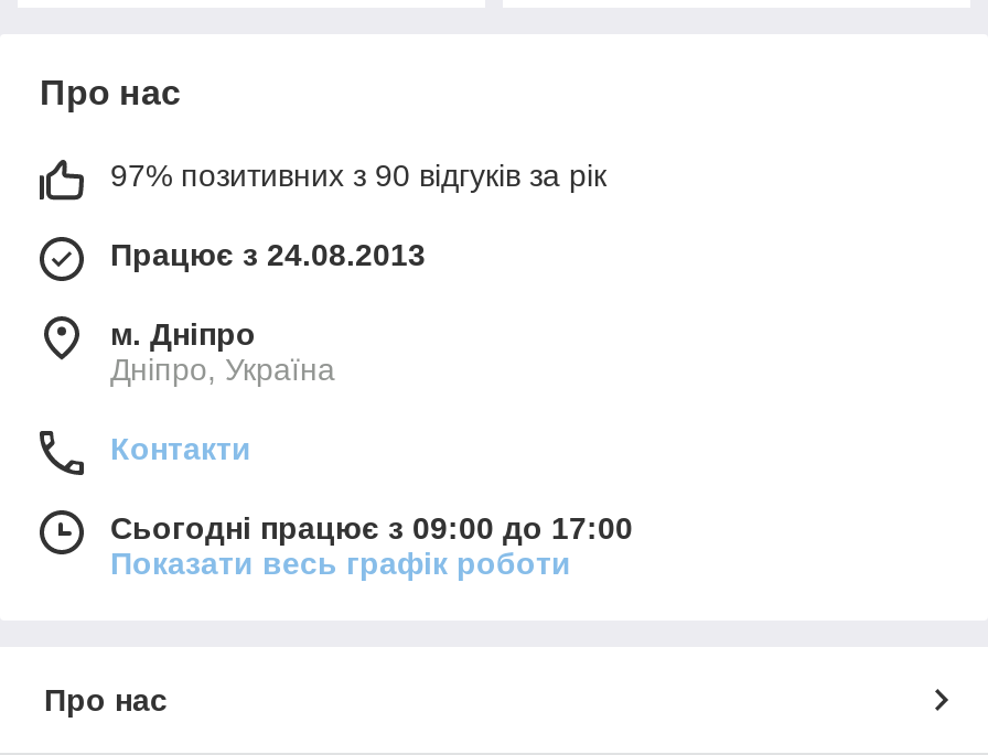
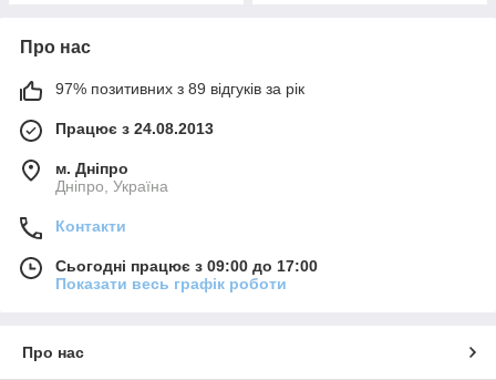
[110,157,606,192] 97% позитивних з 90 відгуків за рік -> [55,80,304,97] 97% позитивних з 89 відгуків за рік

